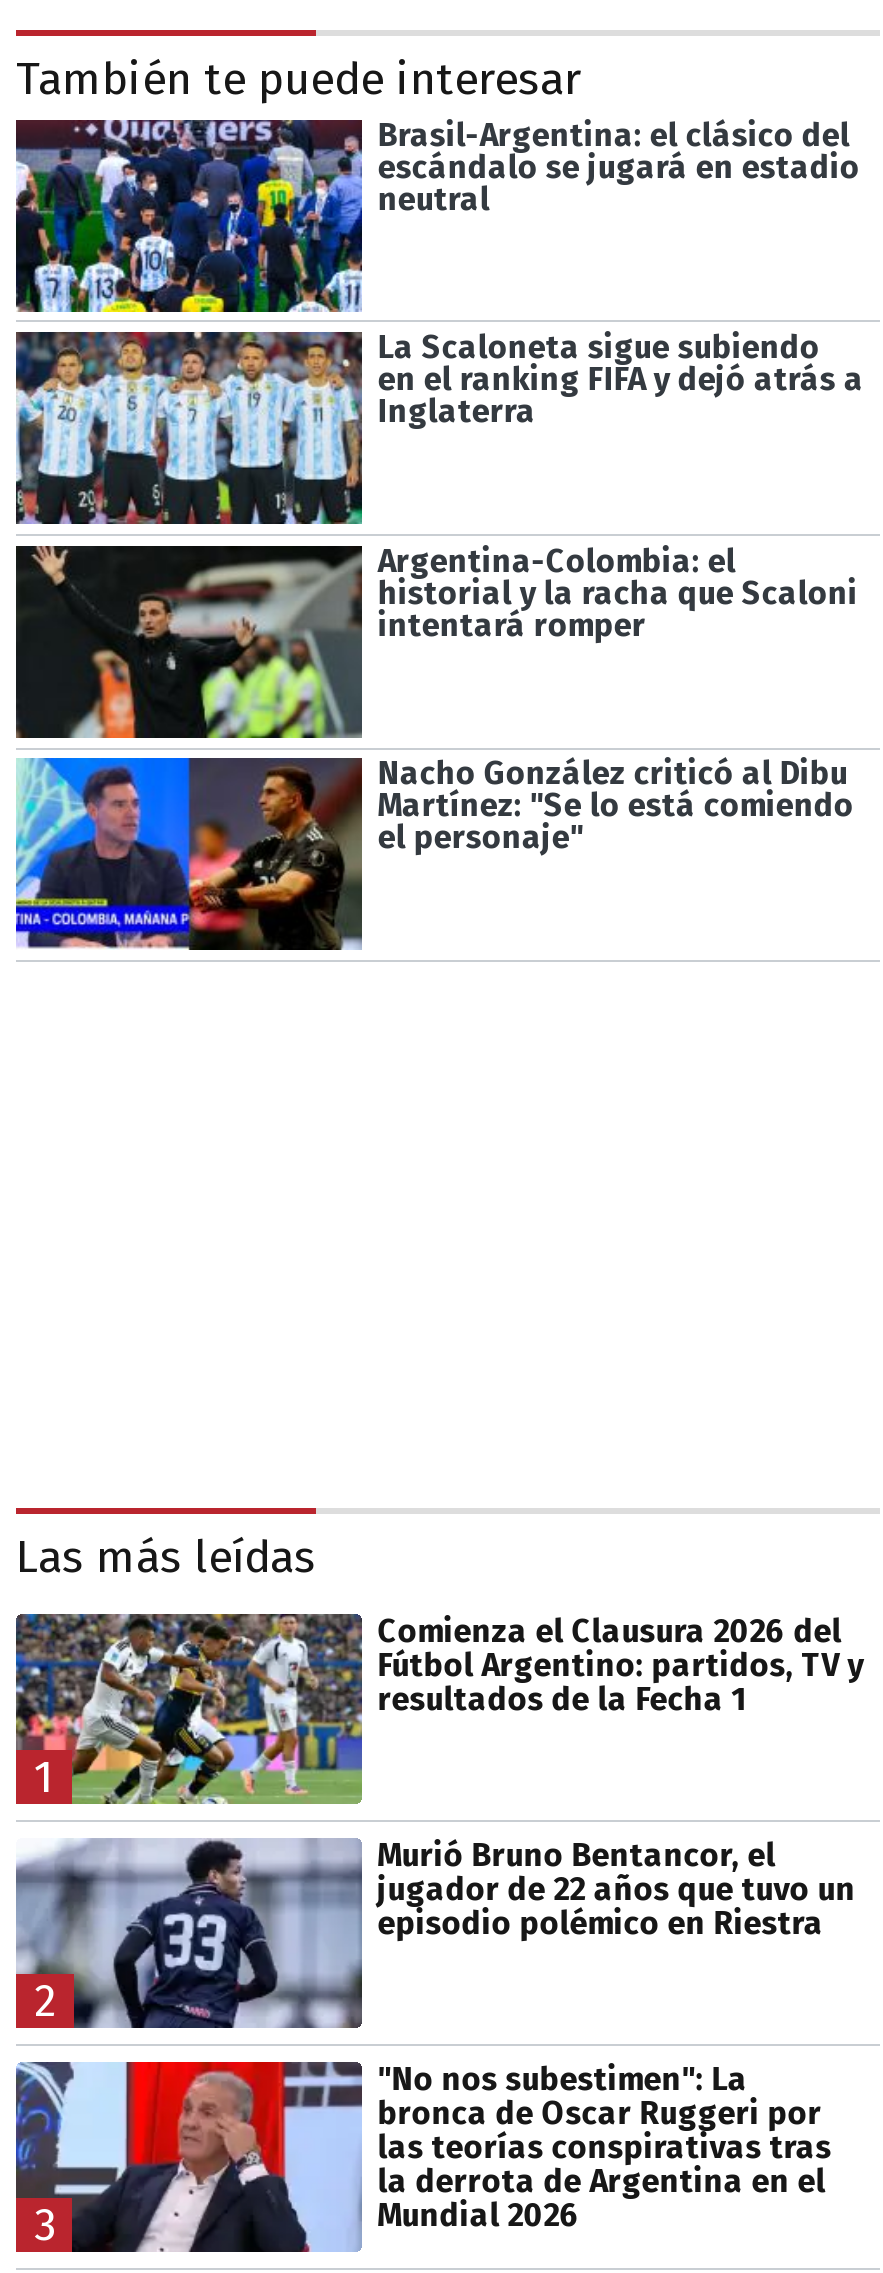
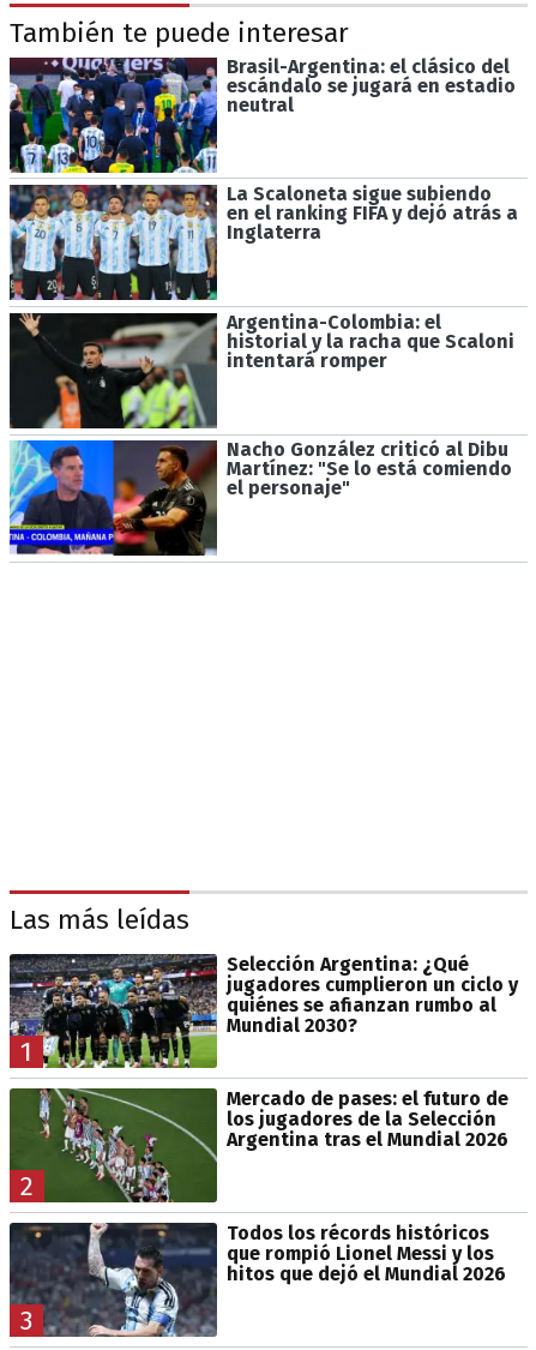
[14,1611,864,1806] [image] | Comienza el Clausura 2026 del | Fútbol Argentino: partidos, TV y | resultados de la Fecha 1 -> [8,952,518,1068] [image] | Selección Argentina: ¿Qué | jugadores cumplieron un ciclo y | quiénes se afianzan rumbo al | Mundial 2030?
[14,1836,856,2030] [image] | Murió Bruno Bentancor, el | jugador de 22 años que tuvo un | episodio polémico en Riestra -> [8,1087,508,1204] [image] | Mercado de pases: el futuro de | los jugadores de la Selección | Argentina tras el Mundial 2026
[14,2060,832,2254] [image] | "No nos subestimen": La | bronca de Oscar Ruggeri por | las teorías conspirativas tras | la derrota de Argentina en el | Mundial 2026 -> [8,1221,506,1338] [image] | Todos los récords históricos | que rompió Lionel Messi y los | hitos que dejó el Mundial 2026

